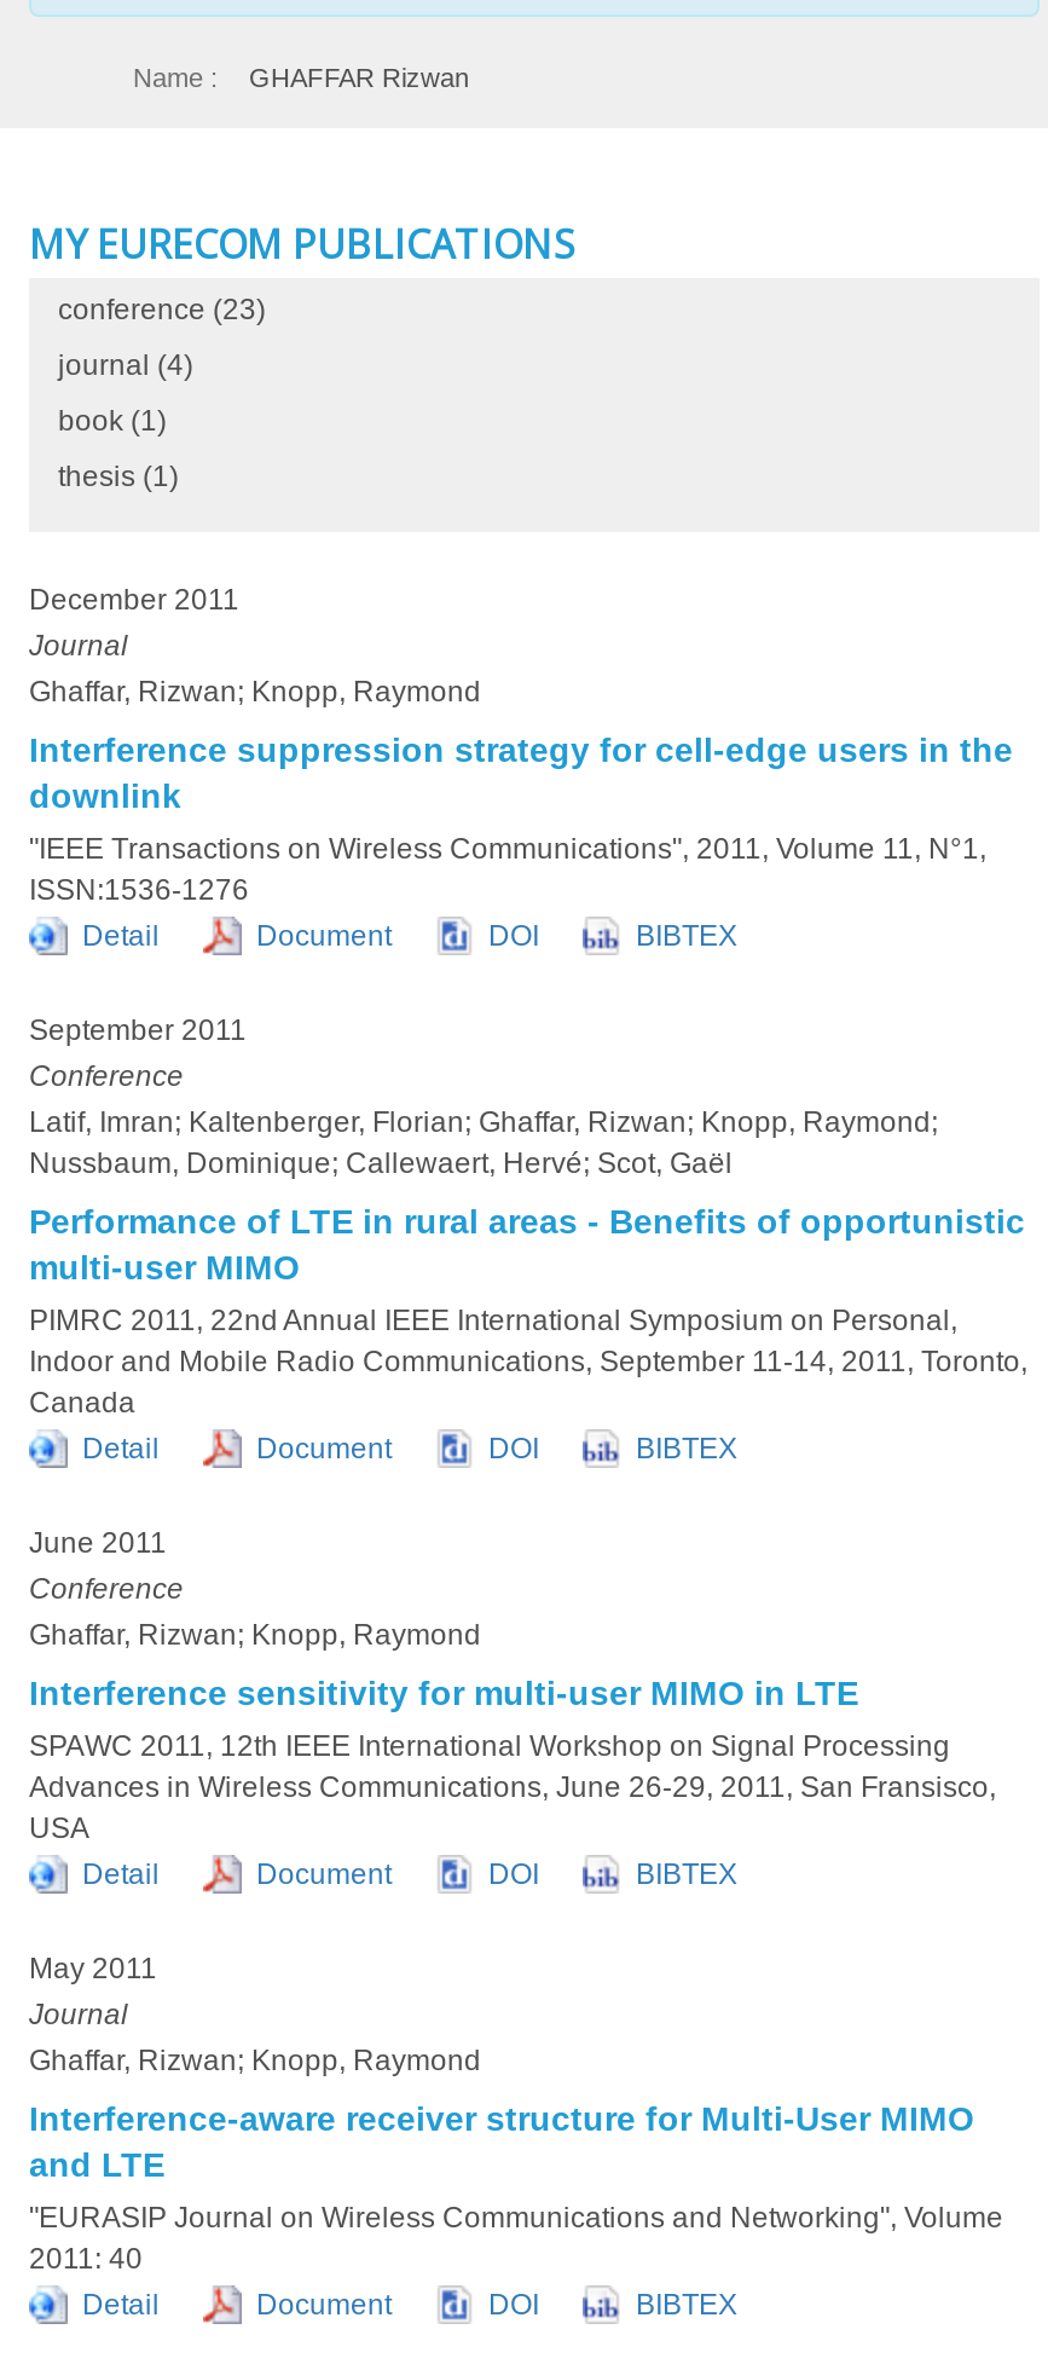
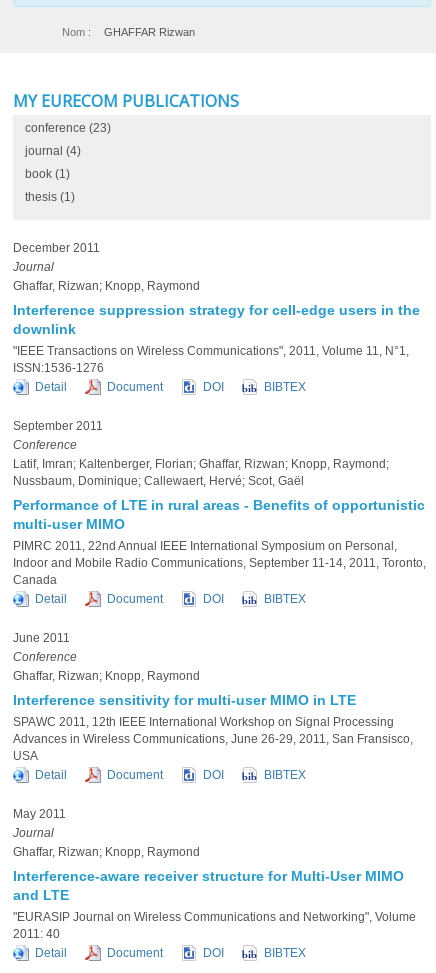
[133,63,218,92] Name : -> [62,26,91,38] Nom :

